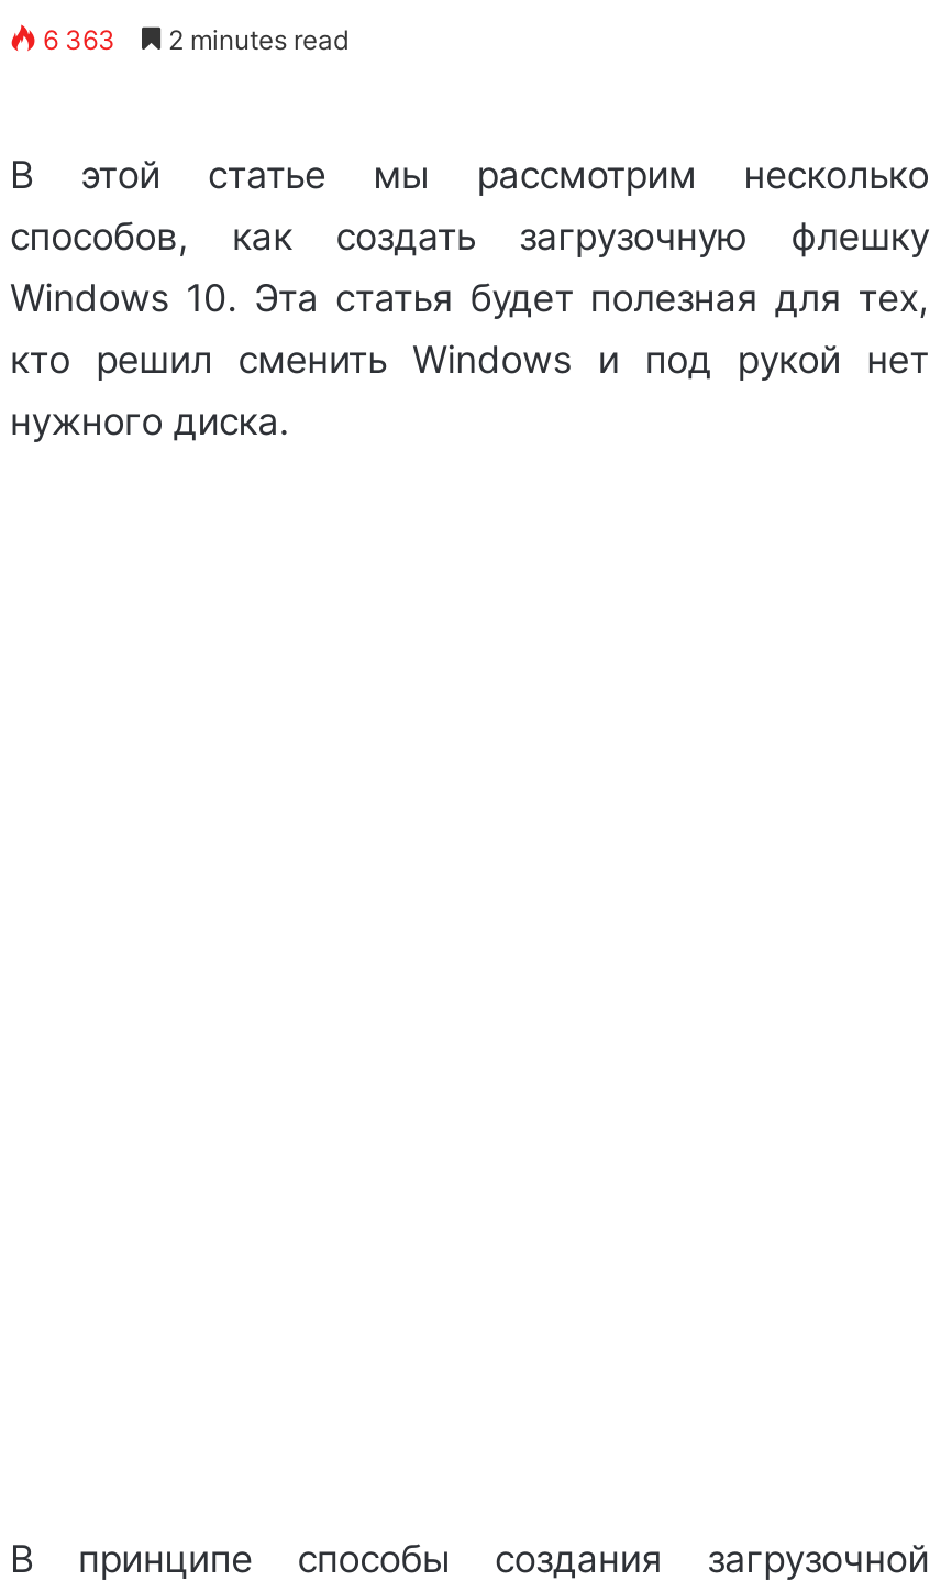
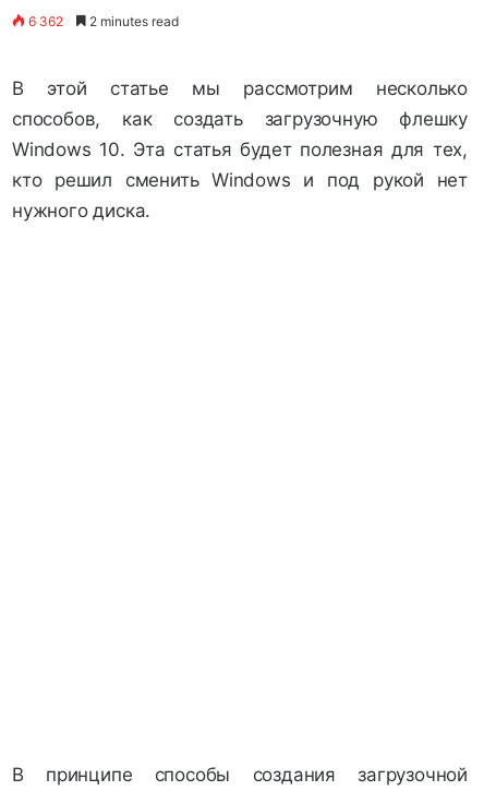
[36,22,348,55] 6 363 2 minutes read -> [25,13,179,29] 6 362 2 minutes read

